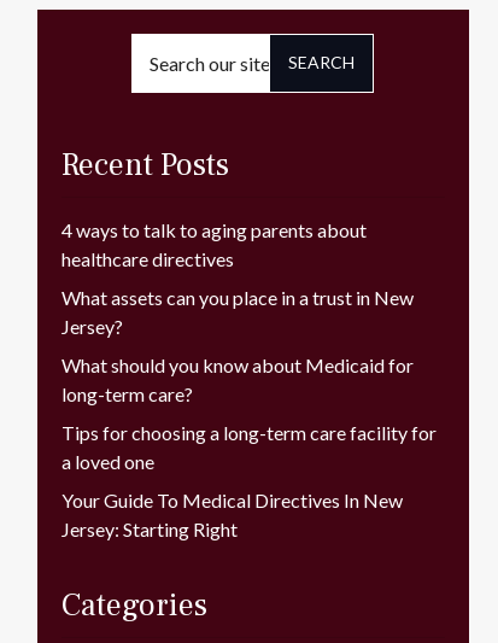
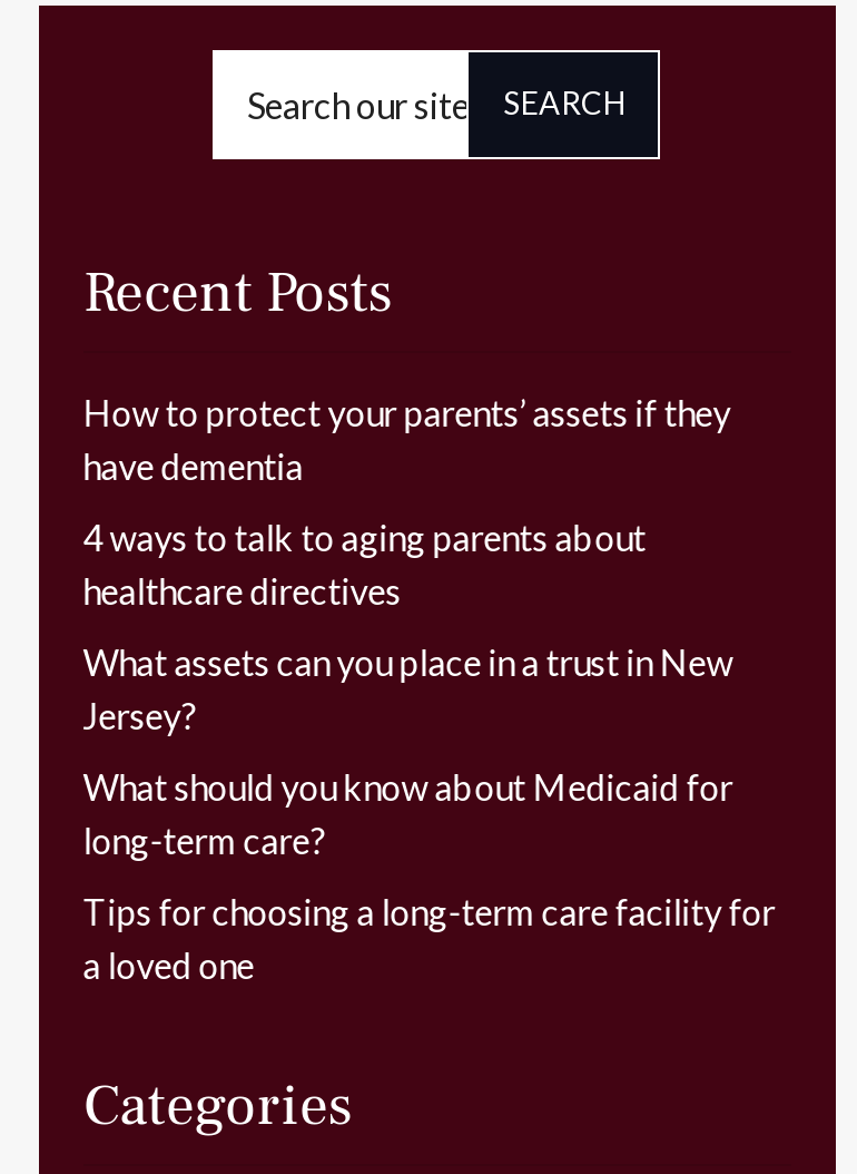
none -> [83,390,731,486] How to protect your parents’ assets if they | have dementia
moved [61,218,436,473] -> [83,515,775,985]: 4 ways to talk to aging parents about | healthcare directives | What assets can you place in a trust in New | Jersey? | What should you know about Medicaid for | long-term care? | Tips for choosing a long-term care facility for | a loved one
[61,488,402,540] Your Guide To Medical Directives In New | Jersey: Starting Right -> none

